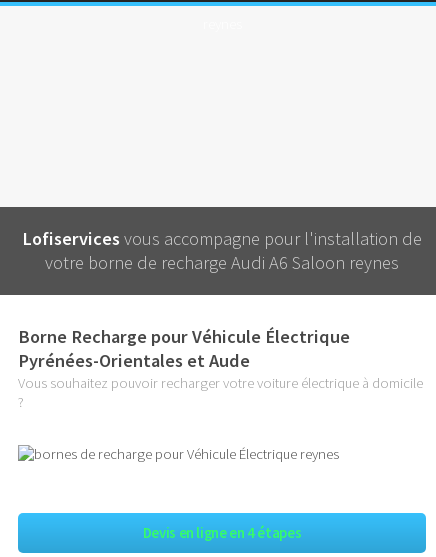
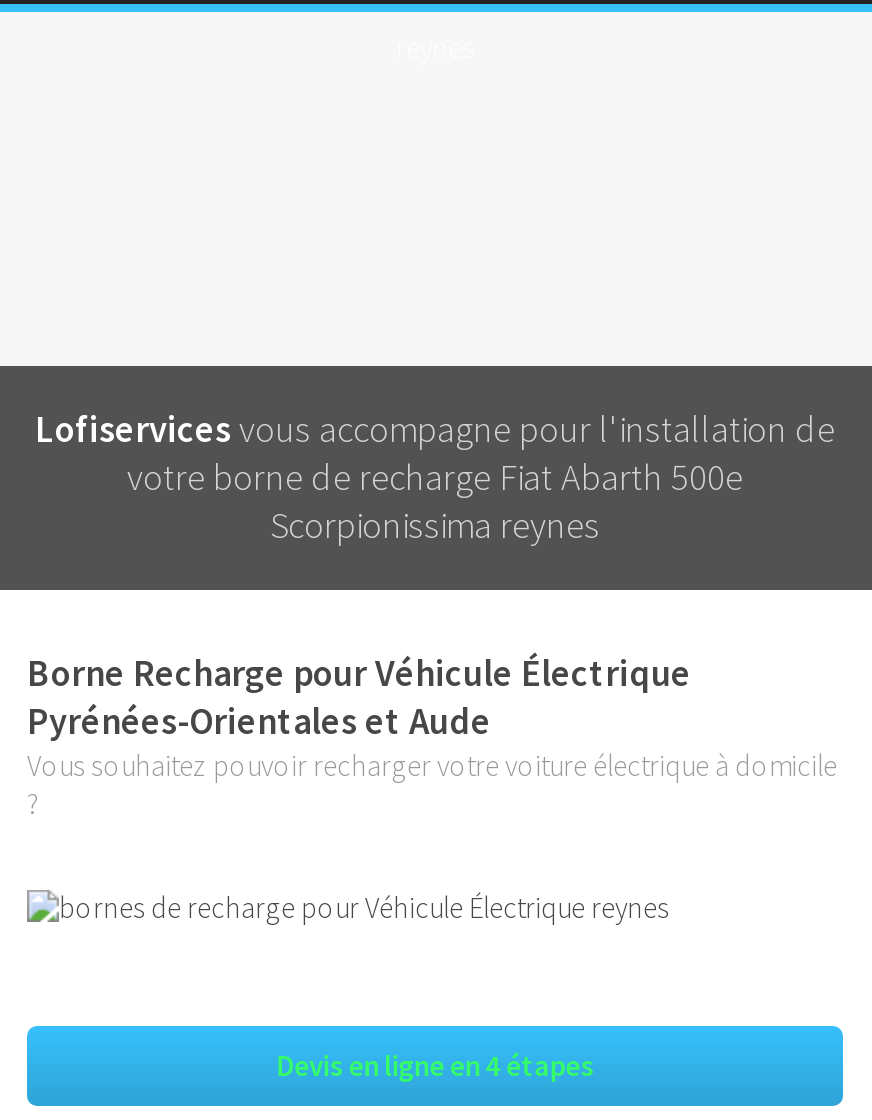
moved [22,227,422,250] -> [35,407,835,453]: Lofiservices vous accompagne pour l'installation de
[45,251,399,274] votre borne de recharge Audi A6 Saloon reynes -> [127,455,743,549] votre borne de recharge Fiat Abarth 500e | Scorpionissima reynes

